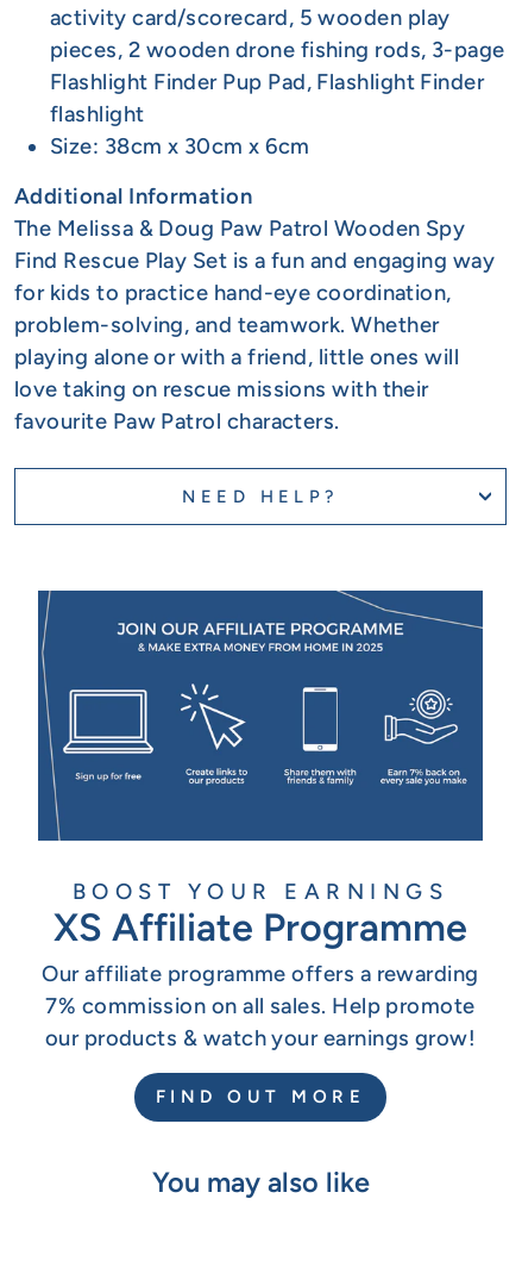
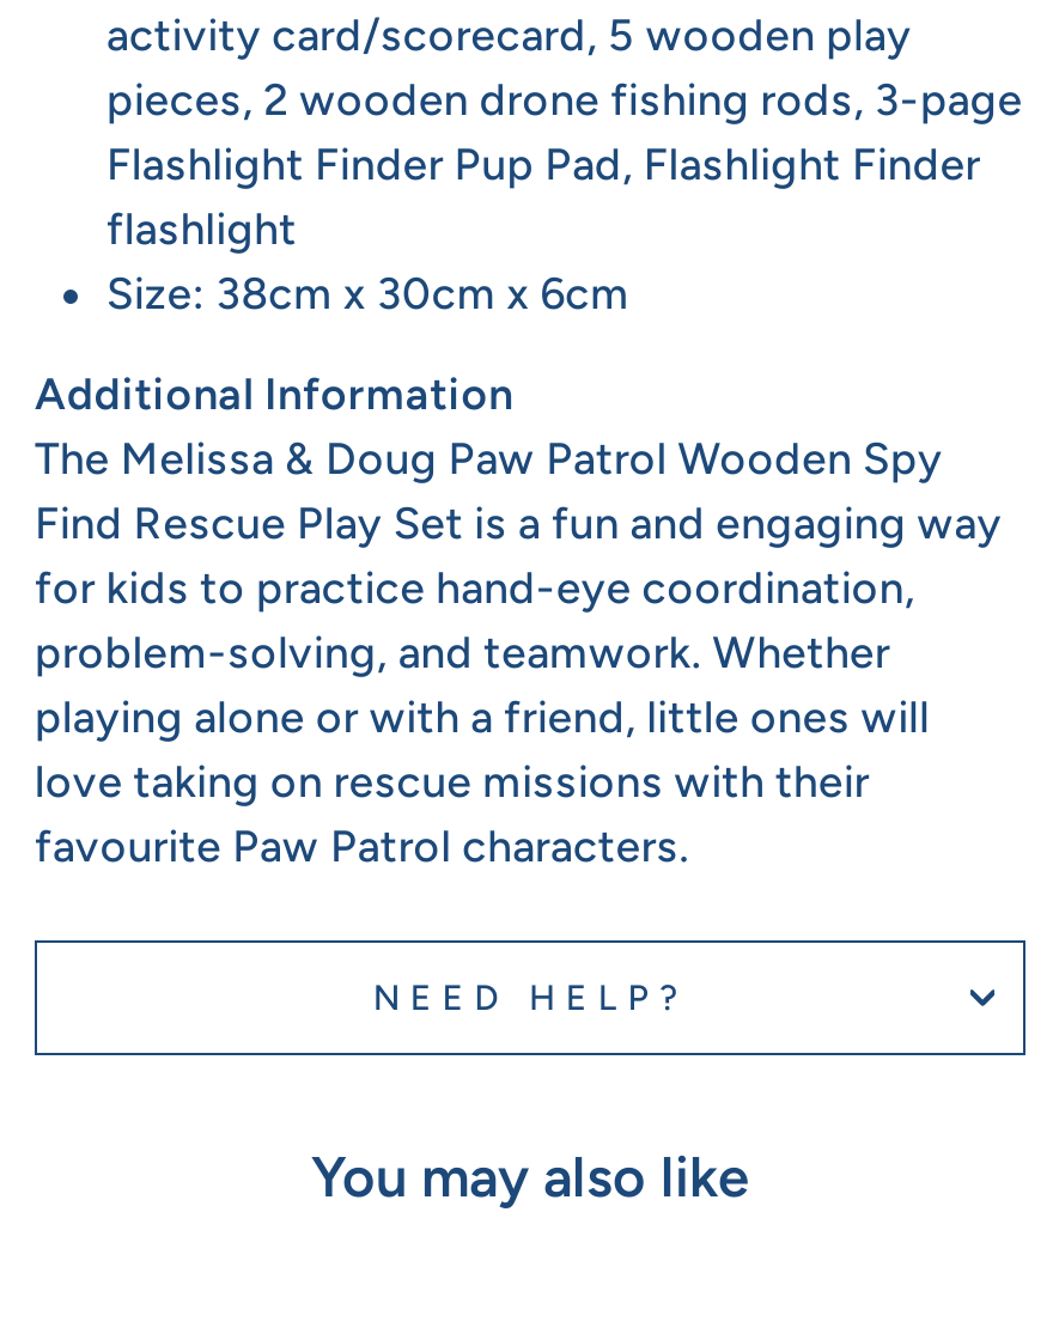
[37,589,484,1107] [image] | BOOST YOUR EARNINGS | XS Affiliate Programme | Our affiliate programme offers a rewarding | 7% commission on all sales. Help promote | our products & watch your earnings grow! | FIND OUT MORE -> none

